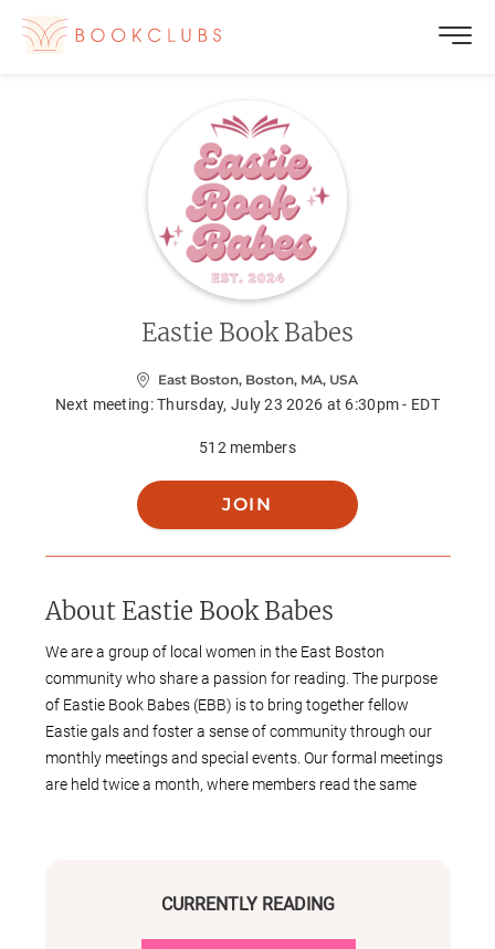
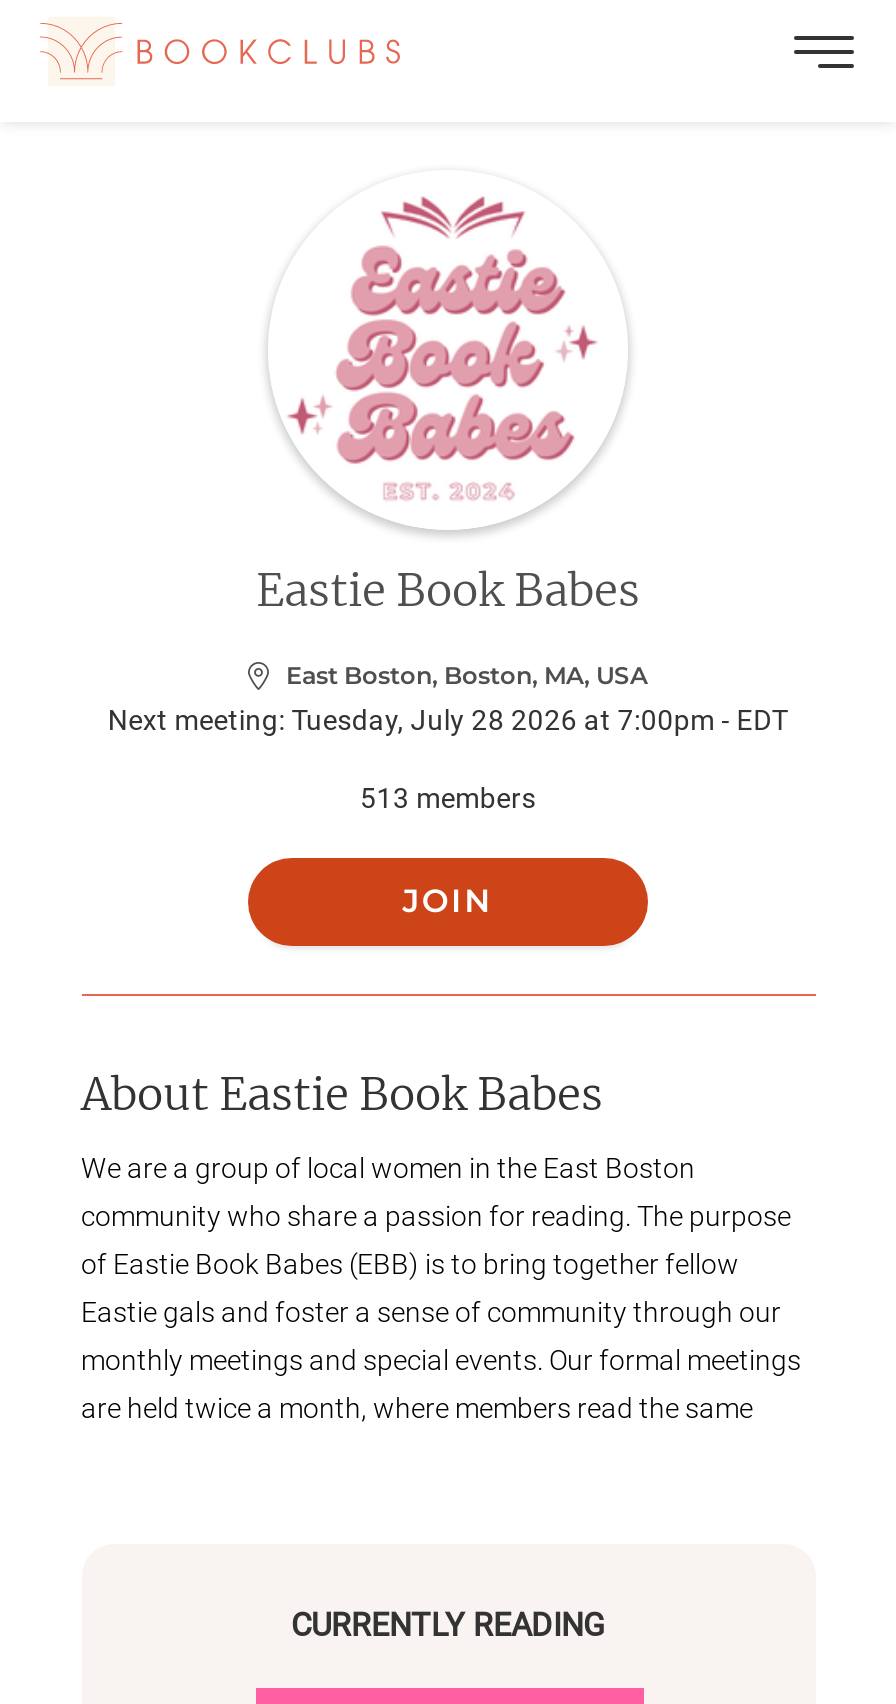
[55,396,440,413] Next meeting: Thursday, July 23 2026 at 6:30pm - EDT -> [108,704,788,736] Next meeting: Tuesday, July 28 2026 at 7:00pm - EDT
[199,439,296,456] 512 members -> [360,782,536,814] 513 members

